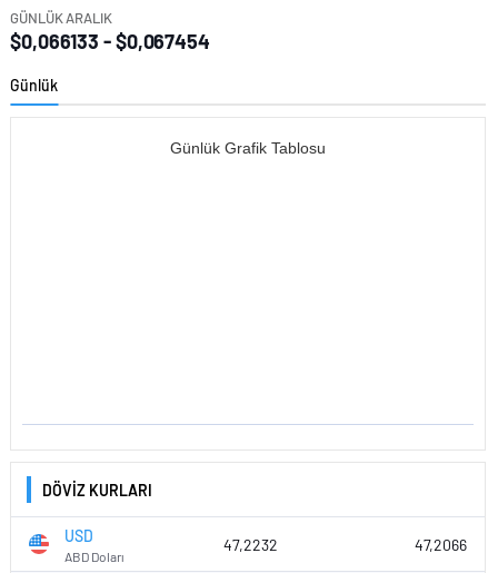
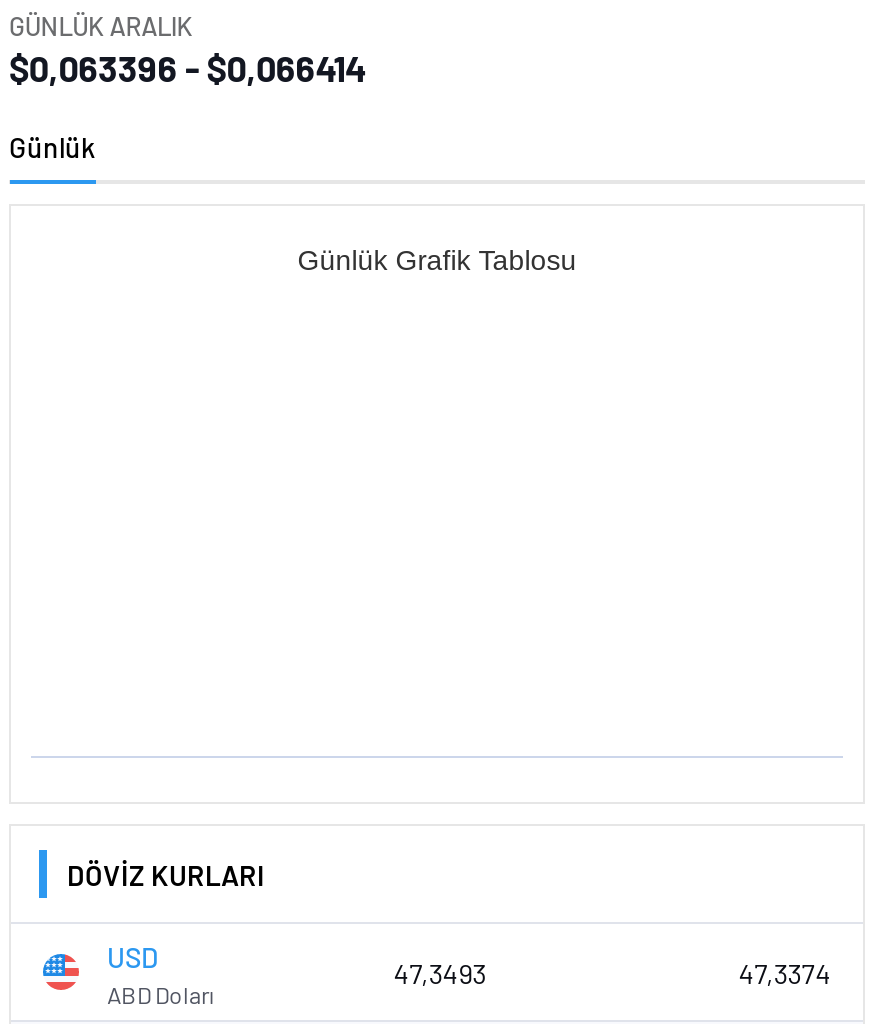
[10,29,210,53] $0,066133 - $0,067454 -> [9,46,367,90] $0,063396 - $0,066414
[224,535,277,554] 47,2232 -> [393,955,486,989] 47,3493
[414,535,467,554] 47,2066 -> [738,955,831,989] 47,3374

